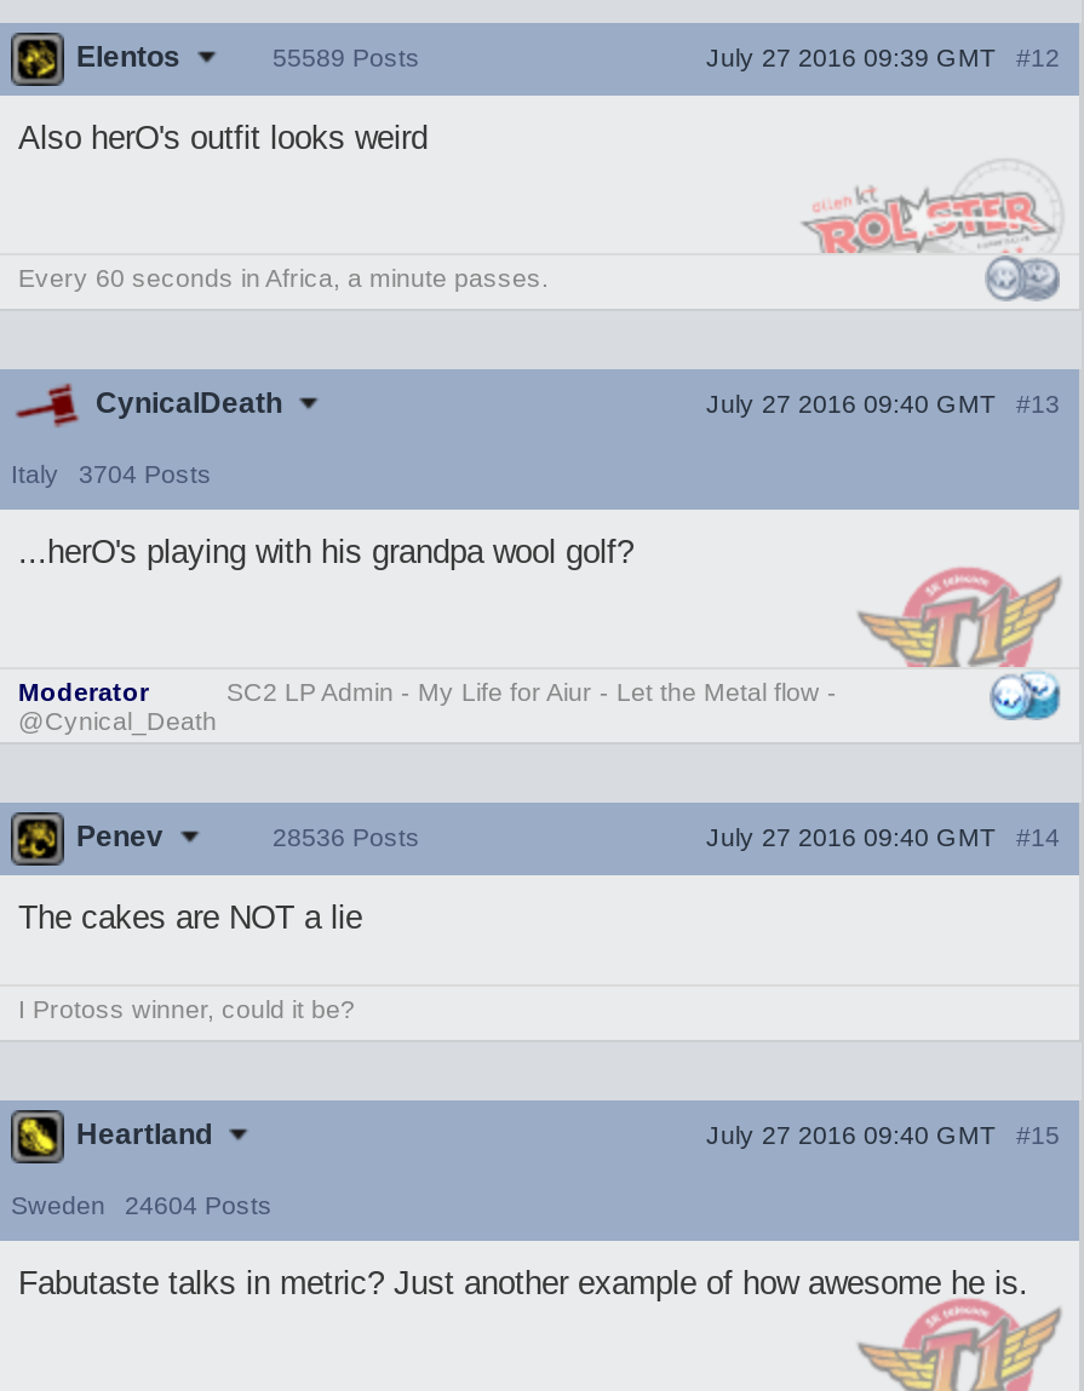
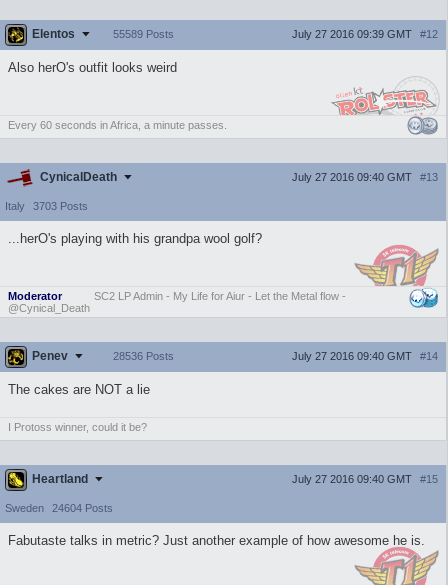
[11,460,212,489] Italy 3704 Posts -> [5,200,88,212] Italy 3703 Posts

